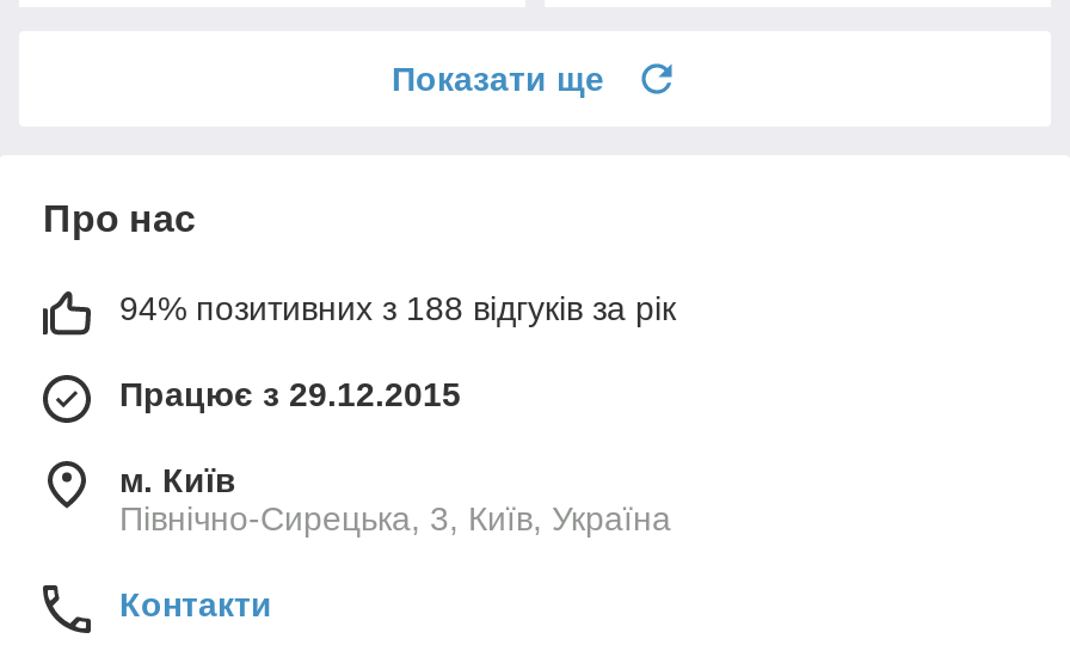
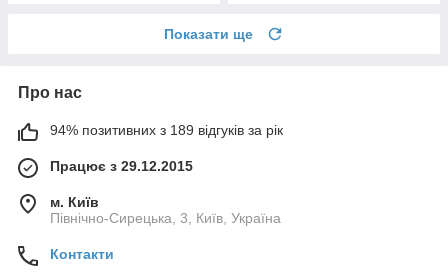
[119,289,676,327] 94% позитивних з 188 відгуків за рік -> [50,122,283,138] 94% позитивних з 189 відгуків за рік

